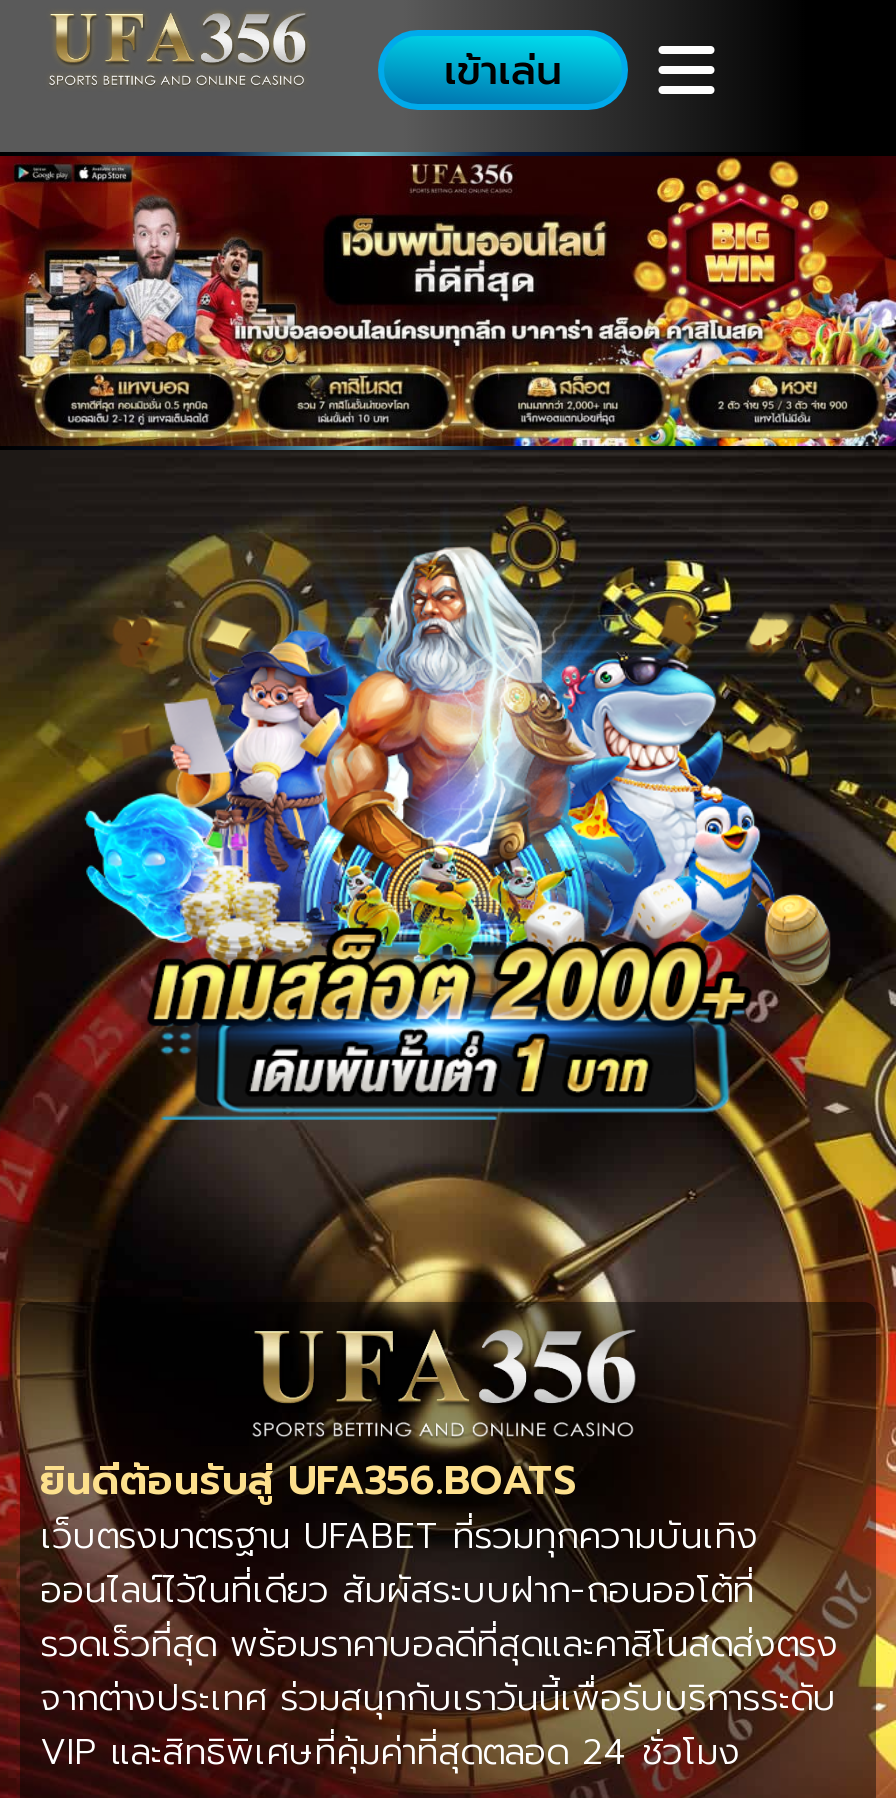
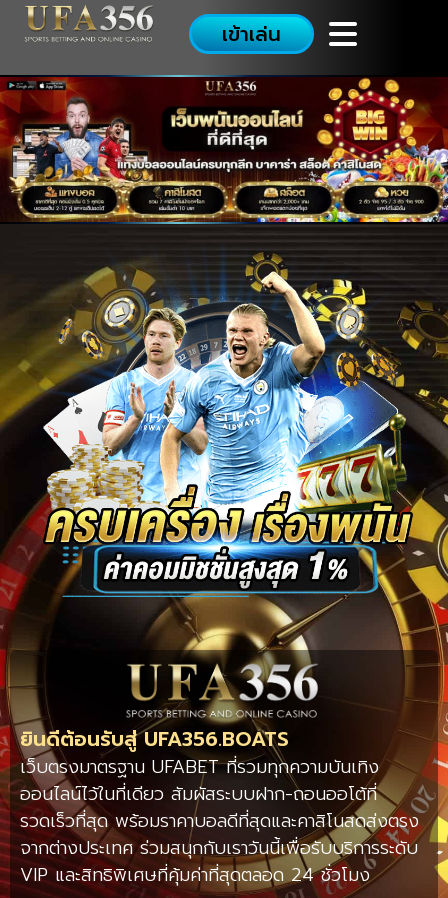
[84,544,832,1196] [image] -> [42,271,415,598] [image]

